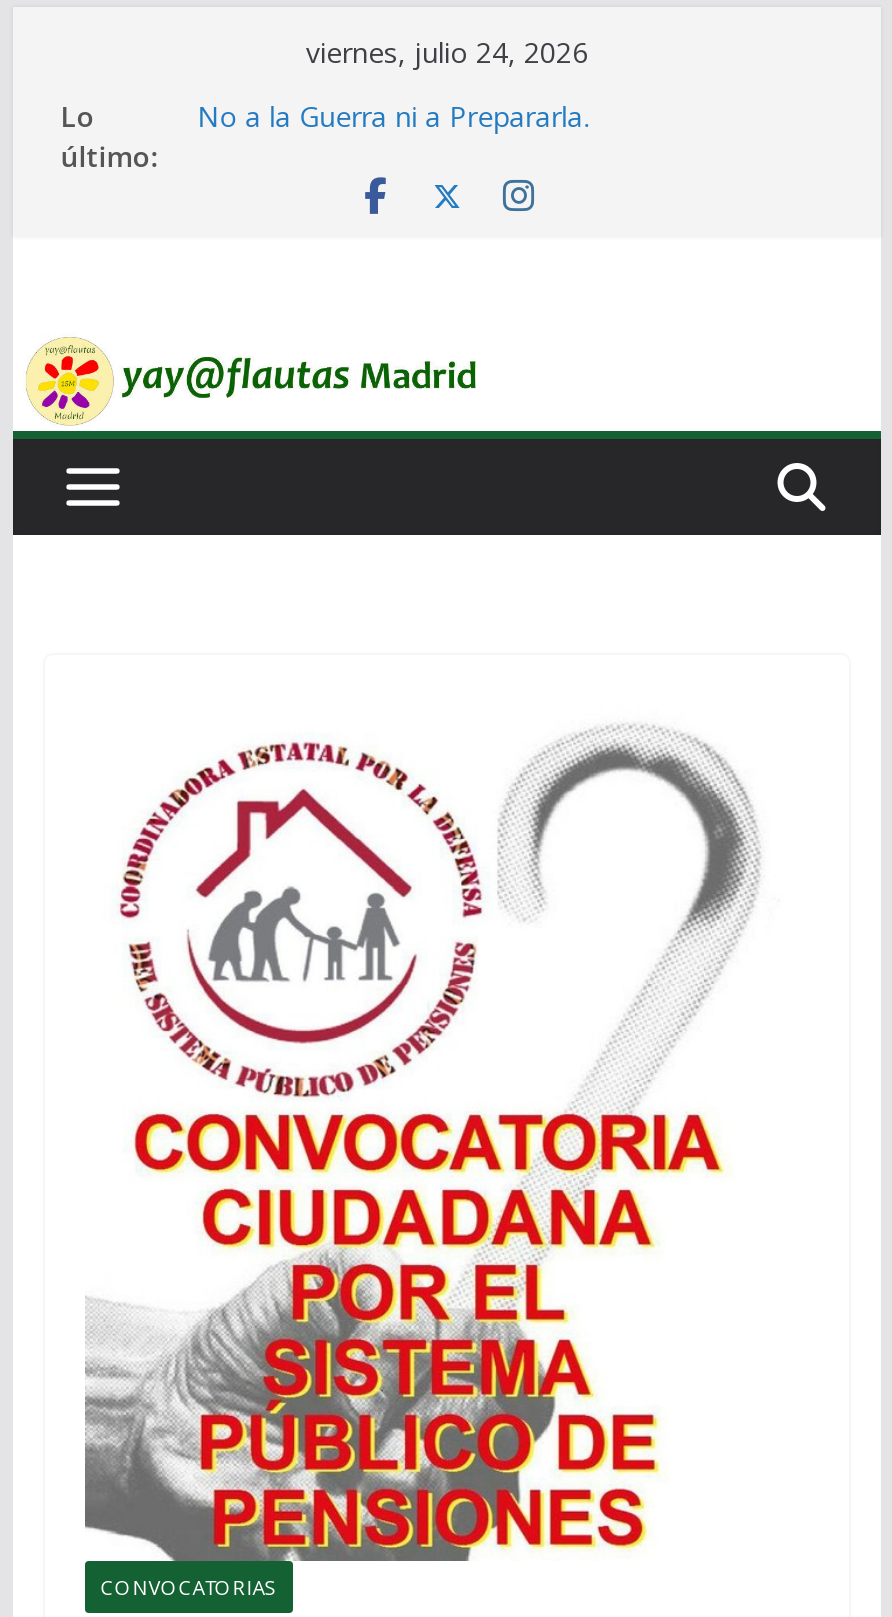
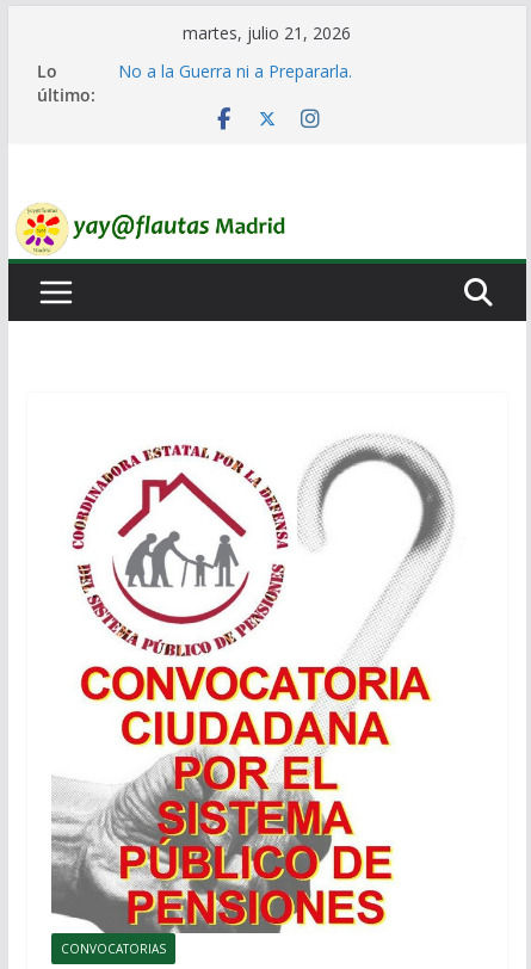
[306,33,588,71] viernes, julio 24, 2026 -> [183,21,351,44] martes, julio 21, 2026

